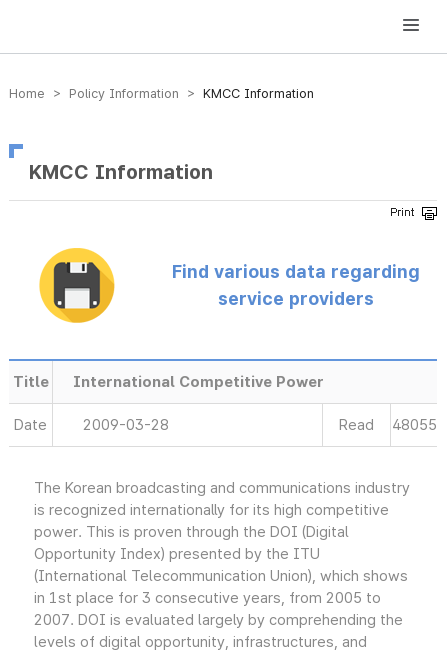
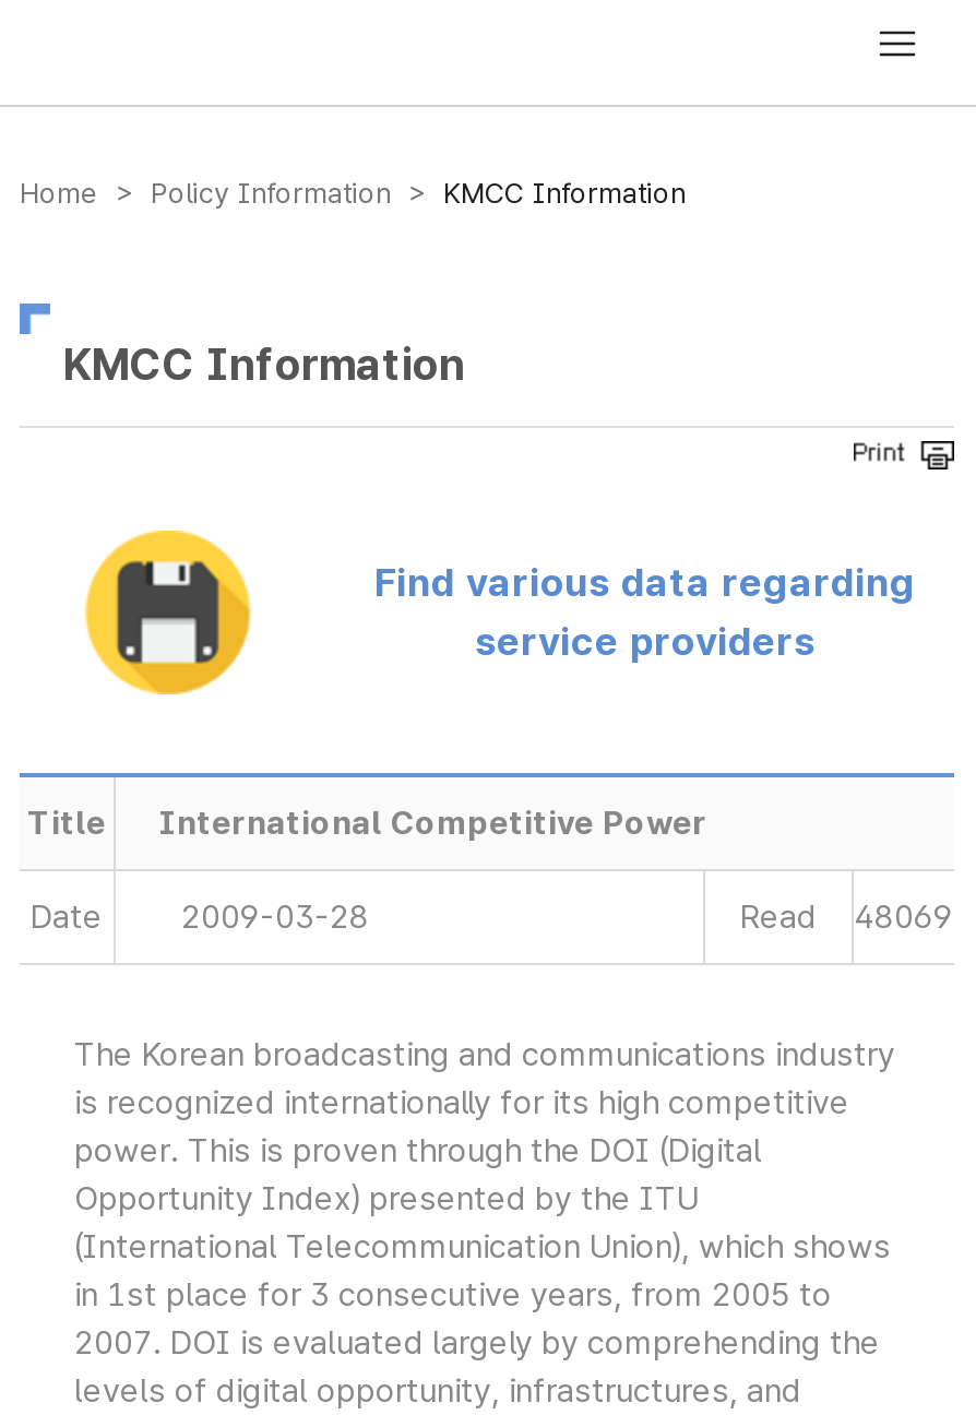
[339,416,436,434] Read 48055 -> [740,897,953,937] Read 48069

